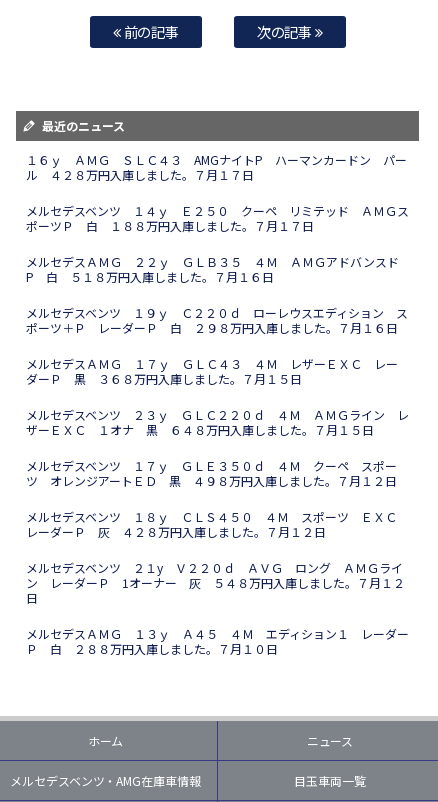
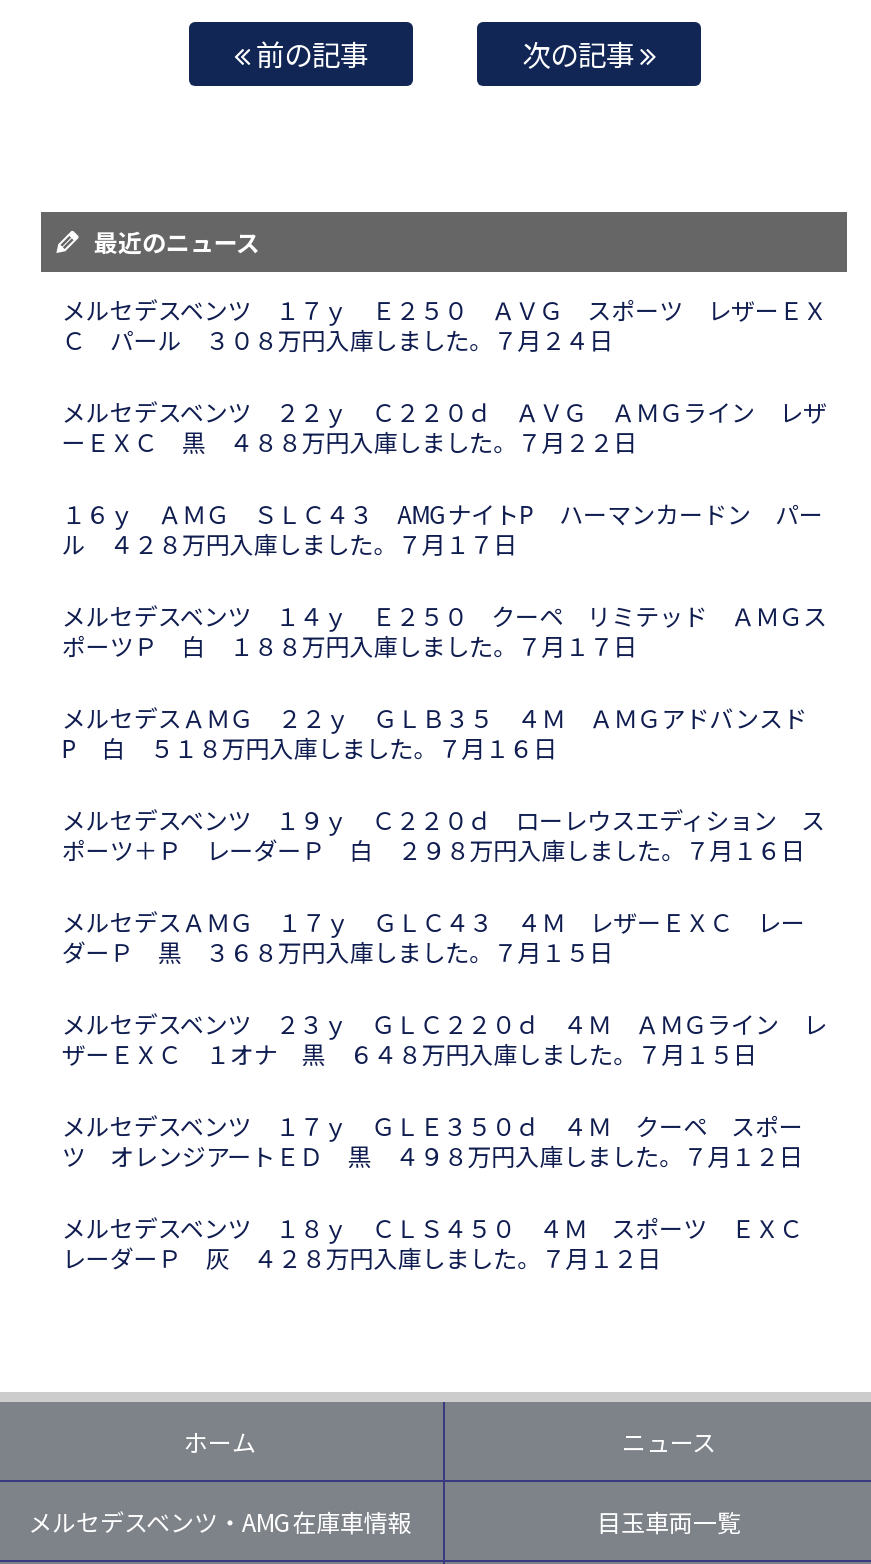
none -> [62,291,827,457] メルセデスベンツ １７ｙ Ｅ２５０ ＡＶＧ スポーツ レザーＥＸ | Ｃ パール ３０８万円入庫しました。７月２４日 | メルセデスベンツ ２２ｙ Ｃ２２０ｄ ＡＶＧ ＡＭＧライン レザ | ーＥＸＣ 黒 ４８８万円入庫しました。７月２２日
moved [26,151,409,540] -> [62,495,827,1273]: １６ｙ ＡＭＧ ＳＬＣ４３ AMGナイトP ハーマンカードン パー | ル ４２８万円入庫しました。７月１７日 | メルセデスベンツ １４ｙ Ｅ２５０ クーペ リミテッド ＡＭＧス | ... | メルセデスベンツ １８ｙ ＣＬＳ４５０ ４Ｍ スポーツ ＥＸＣ | レーダーＰ 灰 ４２８万円入庫しました。７月１２日
[26,559,409,657] メルセデスベンツ ２１y Ｖ２２０ｄ ＡＶＧ ロング ＡＭＧライ | ン レーダーＰ 1オーナー 灰 ５４８万円入庫しました。７月１２ | 日 | メルセデスＡＭＧ １３ｙ Ａ４５ ４Ｍ エディション１ レーダー | Ｐ 白 ２８８万円入庫しました。７月１０日 -> none

